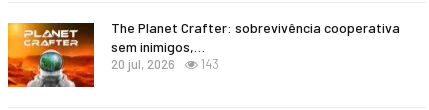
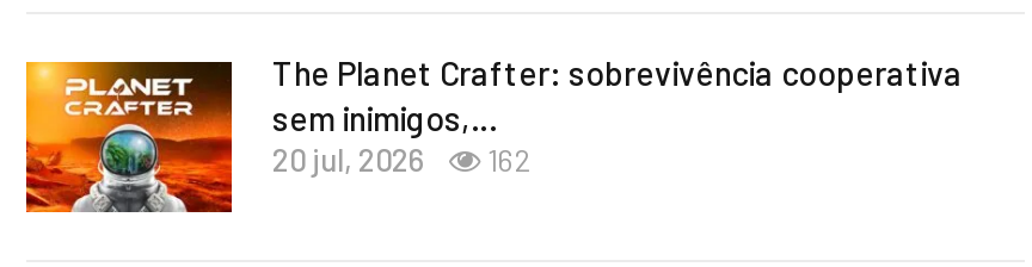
[111,56,219,72] 20 jul, 2026 143 -> [272,140,530,178] 20 jul, 2026 162

